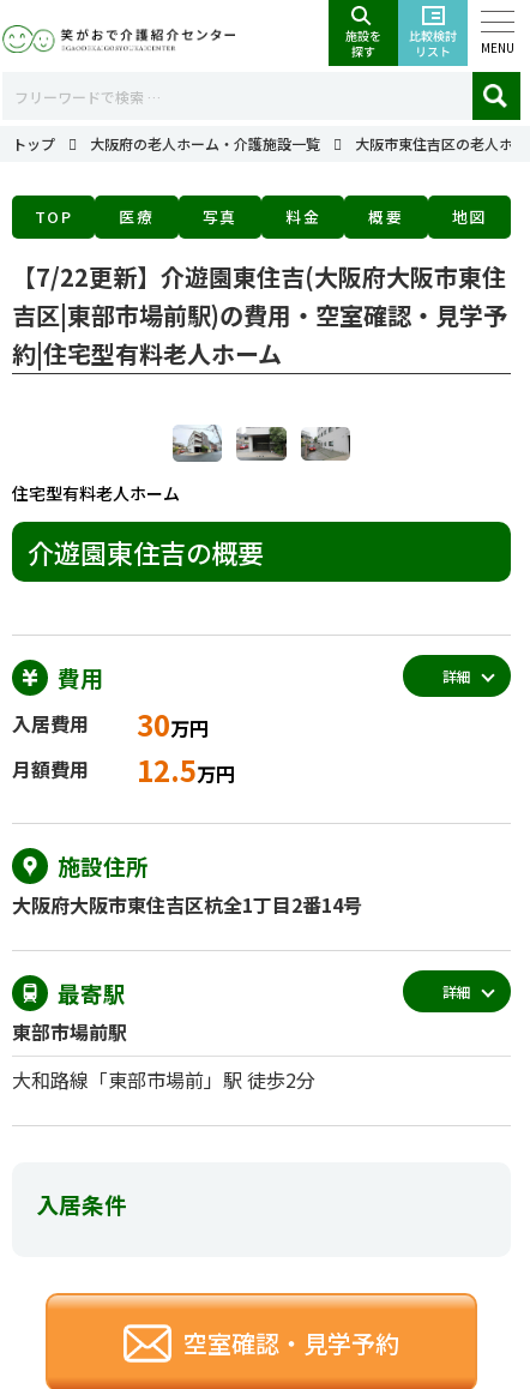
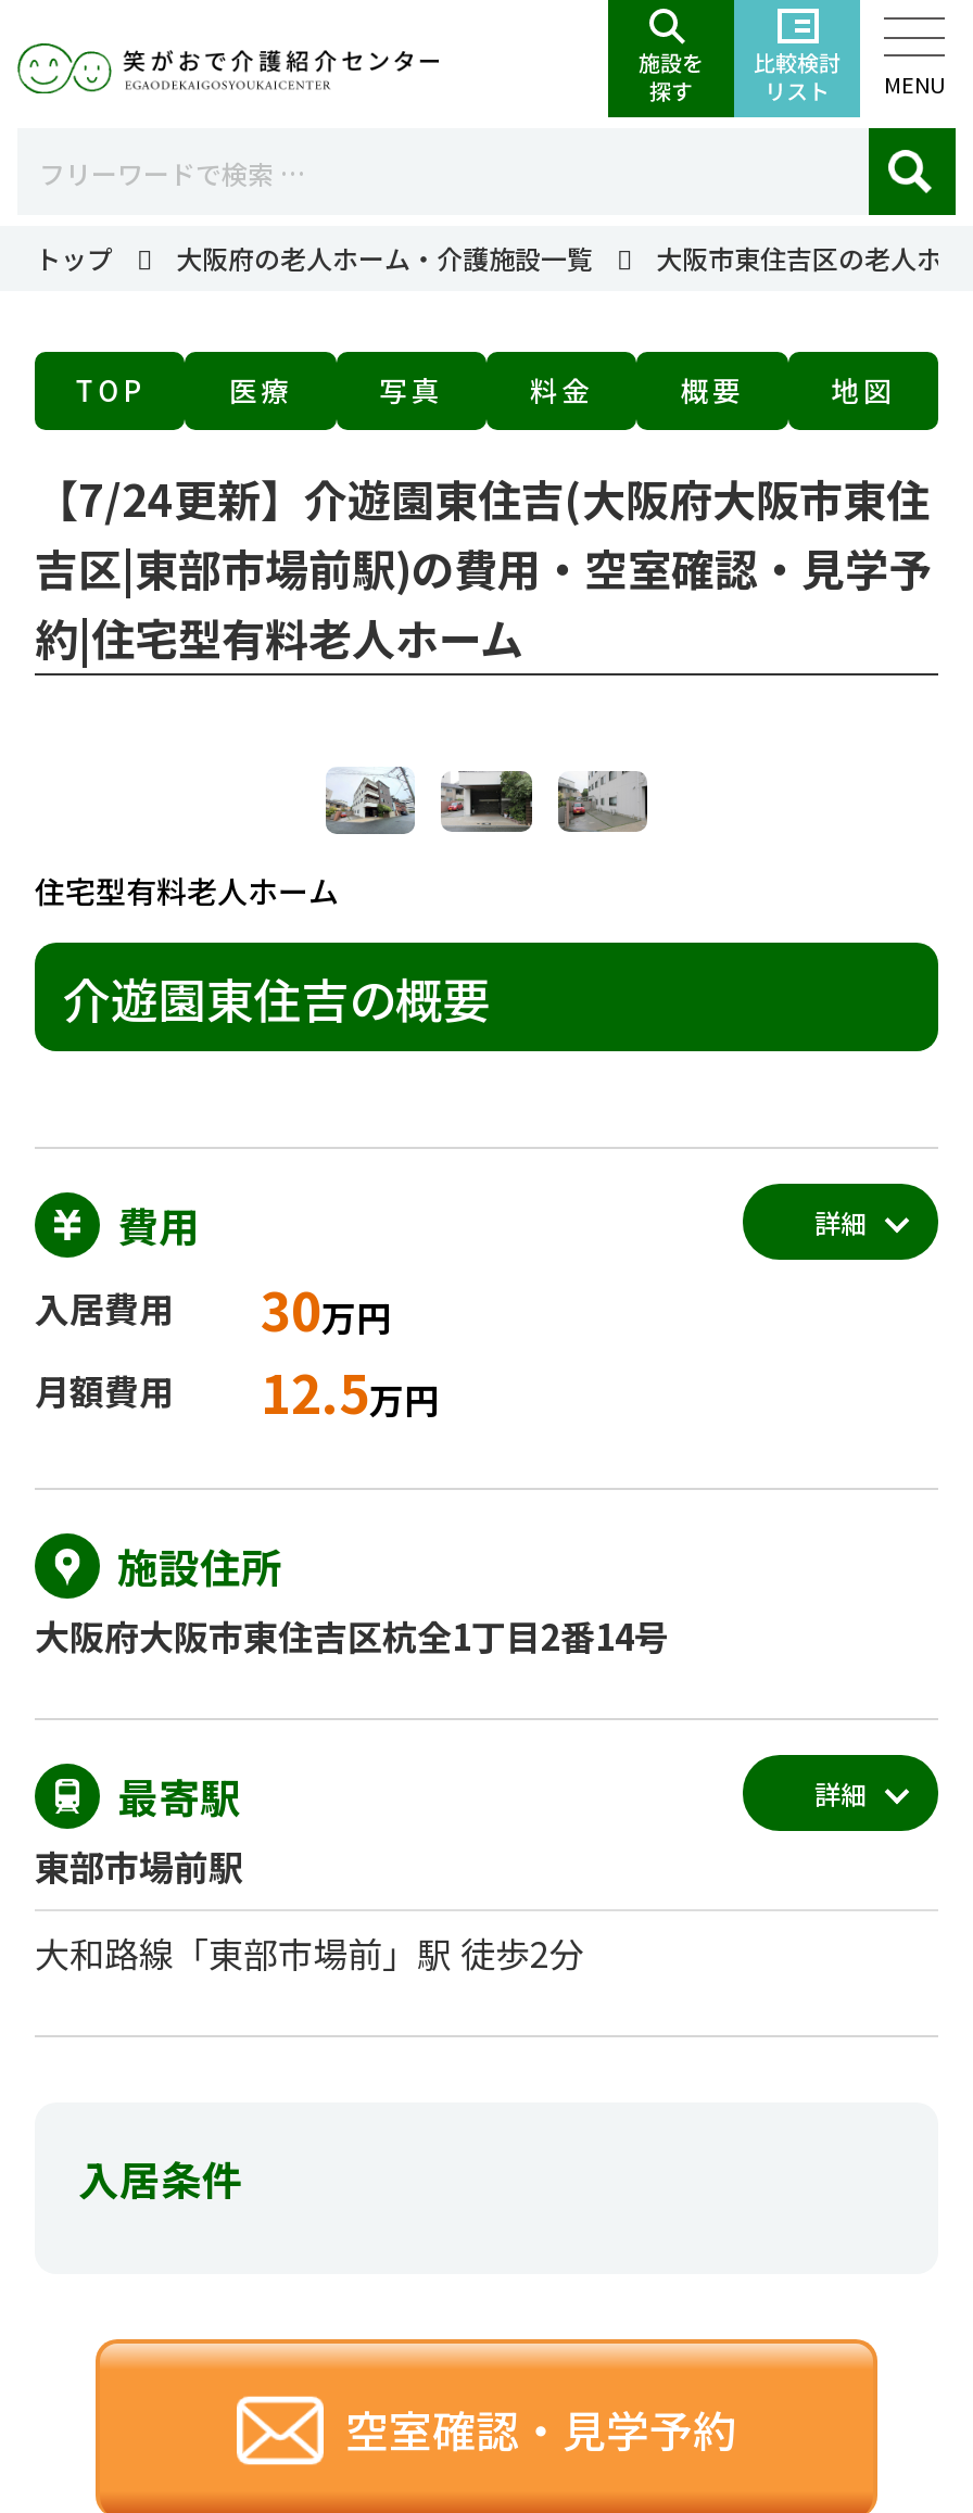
[12,259,506,294] 【7/22更新】介遊園東住吉(大阪府大阪市東住 -> [35,467,930,530] 【7/24更新】介遊園東住吉(大阪府大阪市東住

